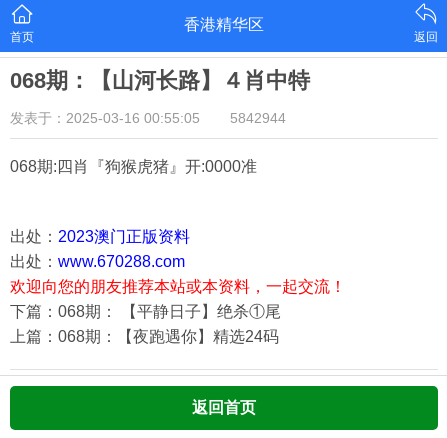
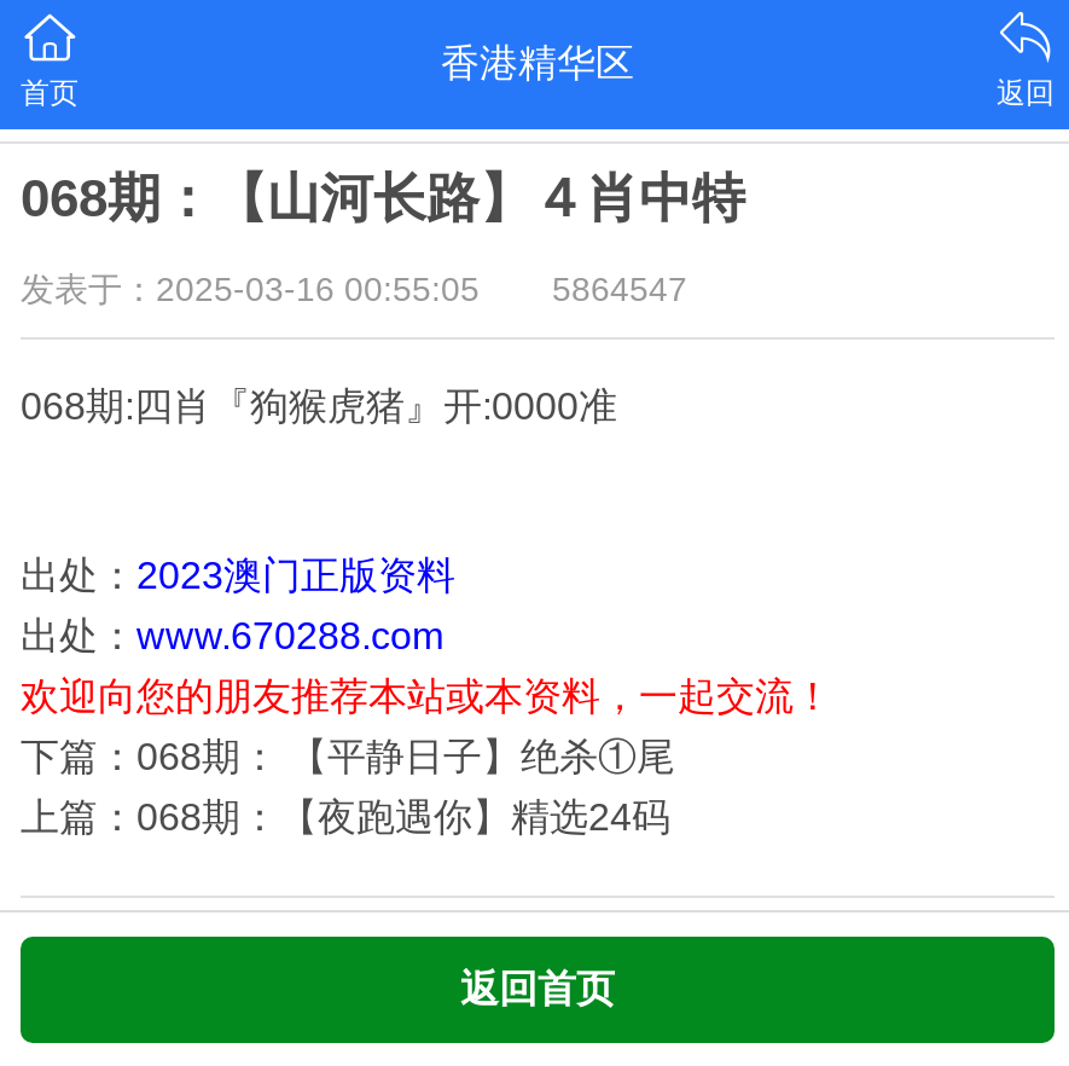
[10,110,286,126] 发表于：2025-03-16 00:55:05 5842944 -> [21,270,687,308] 发表于：2025-03-16 00:55:05 5864547

